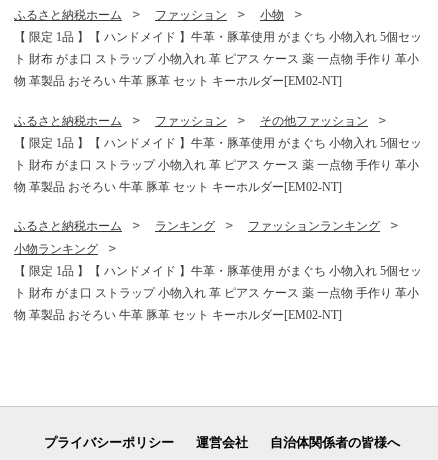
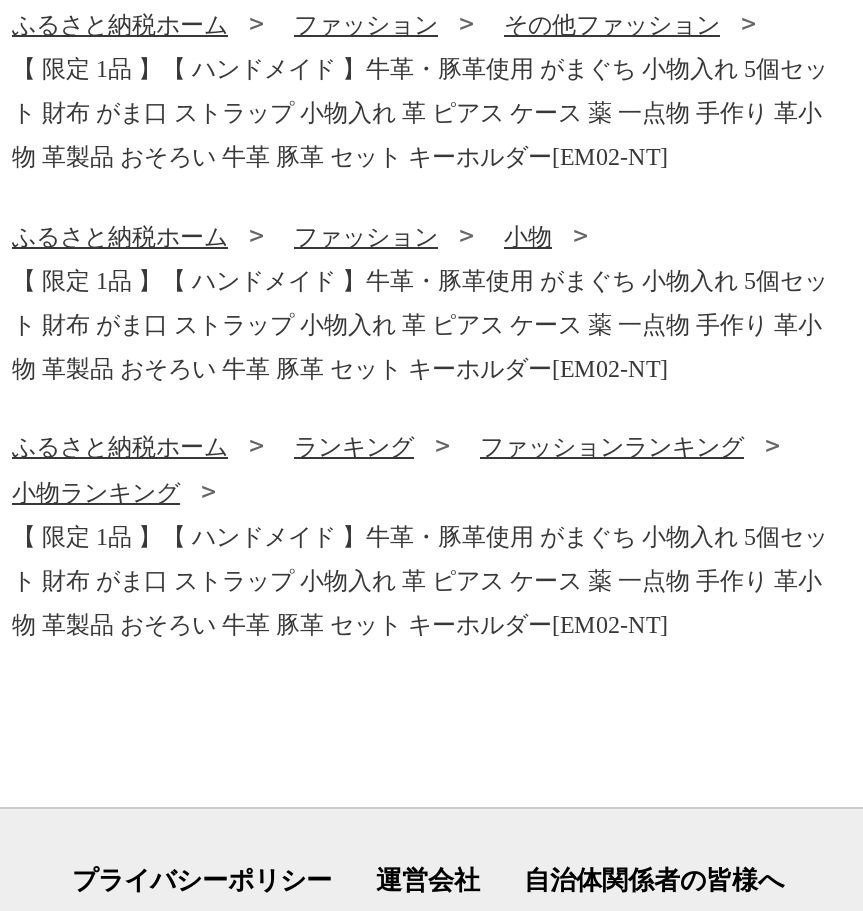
moved [260,8,284,22] -> [504,222,552,250]: 小物
moved [260,113,368,127] -> [504,11,720,39]: その他ファッション

